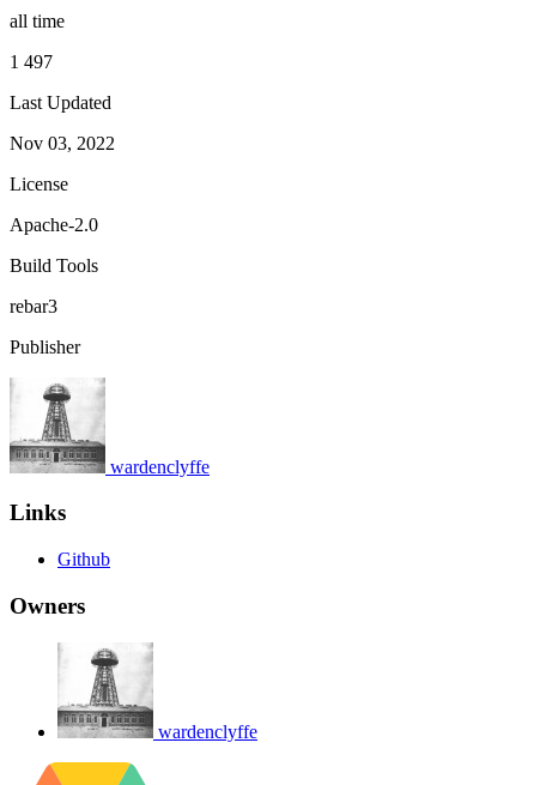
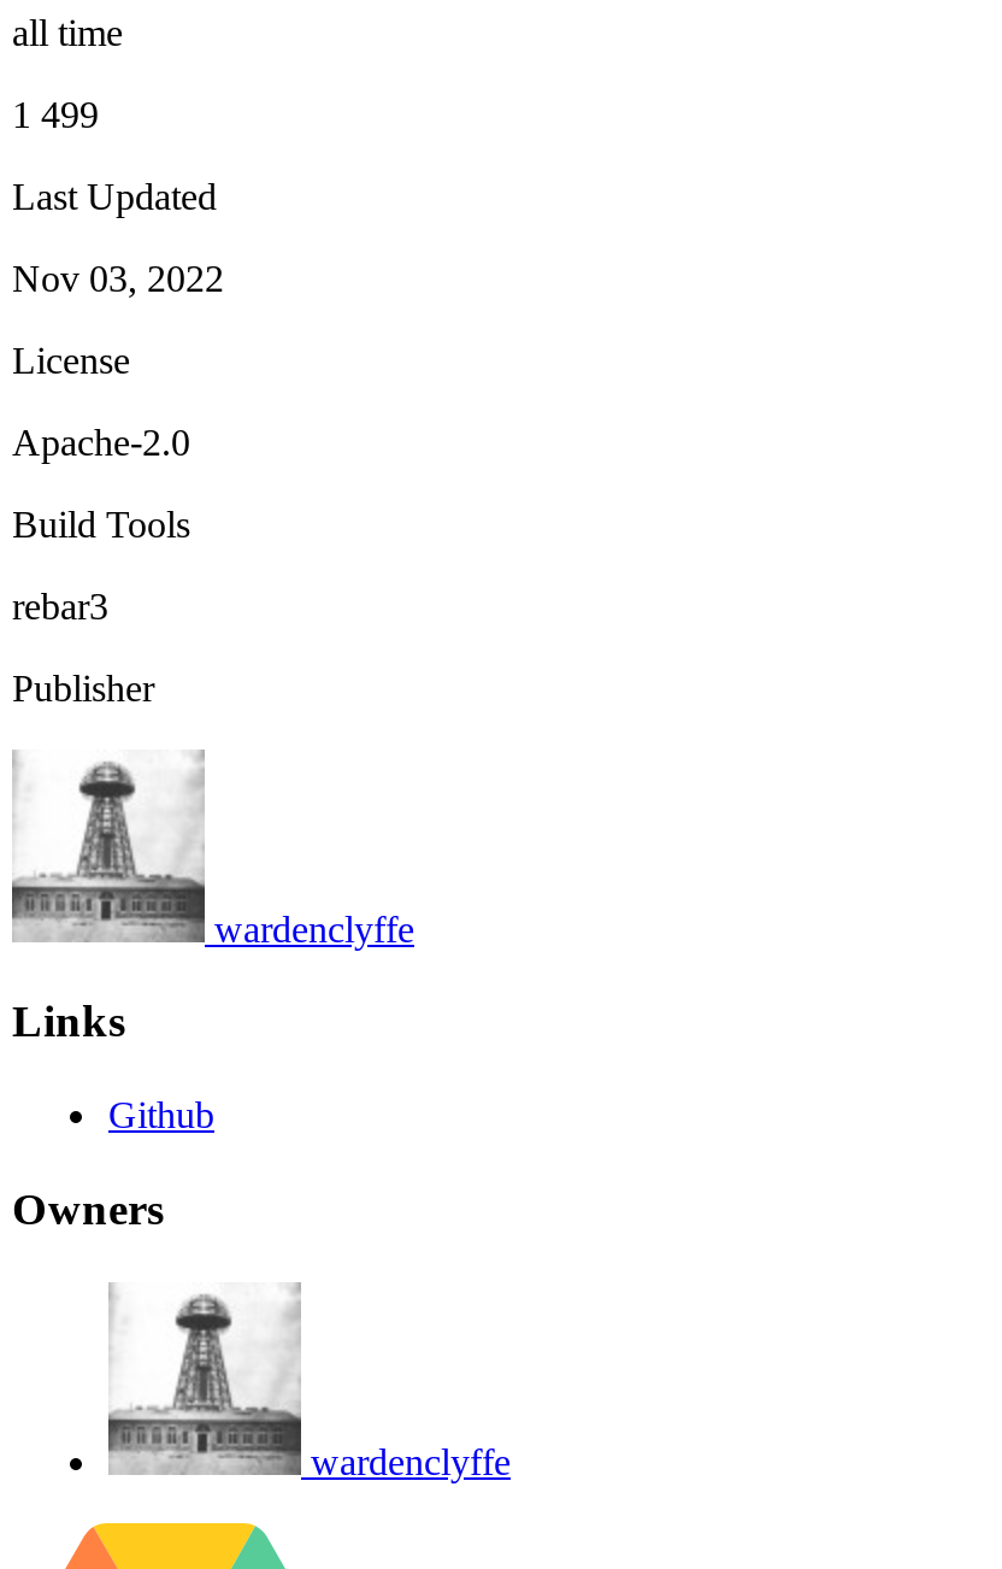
[10,51,53,72] 1 497 -> [12,93,99,134] 1 499

